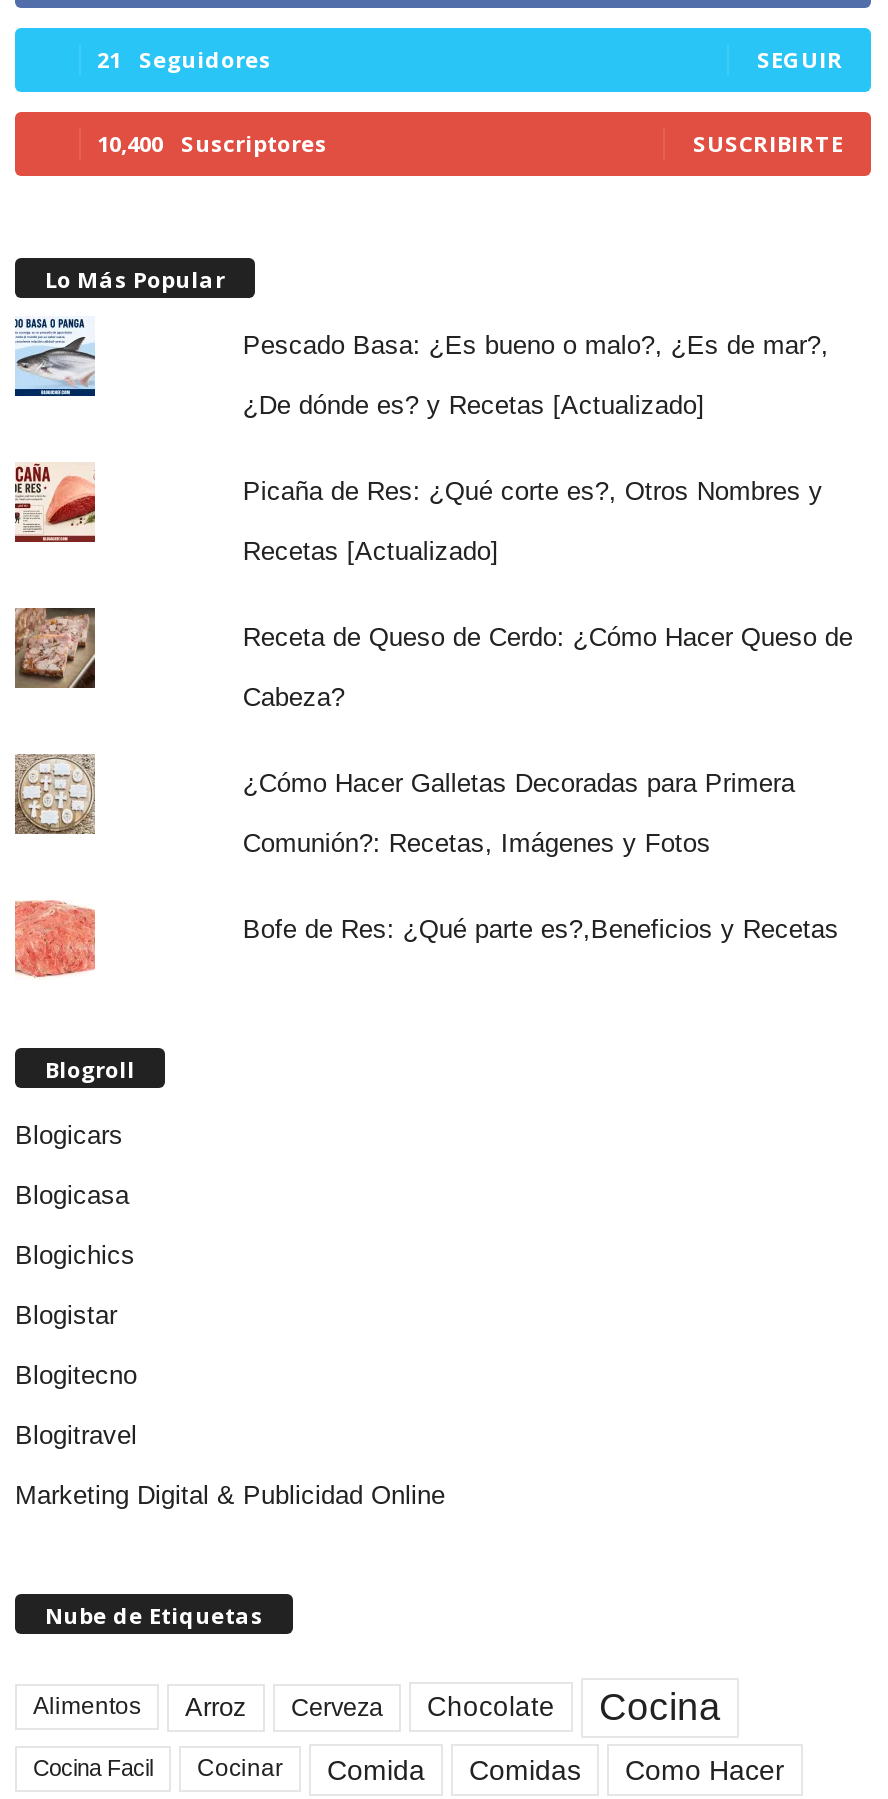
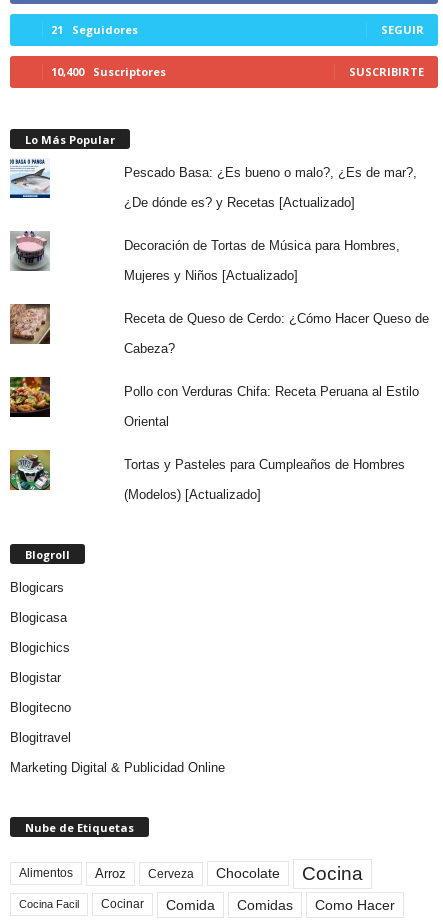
[15,462,97,544] [image] -> [10,230,50,272] [image]
[243,476,823,506] Picaña de Res: ¿Qué corte es?, Otros Nombres y -> [124,238,400,253] Decoración de Tortas de Música para Hombres,
[243,536,499,566] Recetas [Actualizado] -> [124,268,298,283] Mujeres y Niños [Actualizado]
[13,756,95,836] [image] -> [9,377,50,418] [image]
[243,768,839,944] ¿Cómo Hacer Galletas Decoradas para Primera | Comunión?: Recetas, Imágenes y Fotos | Bofe de Res: ¿Qué parte es?,Beneficios y Recetas -> [124,384,419,502] Pollo con Verduras Chifa: Receta Peruana al Estilo | Oriental | Tortas y Pasteles para Cumpleaños de Hombres | (Modelos) [Actualizado]
[13,900,97,980] [image] -> [9,449,51,491] [image]

